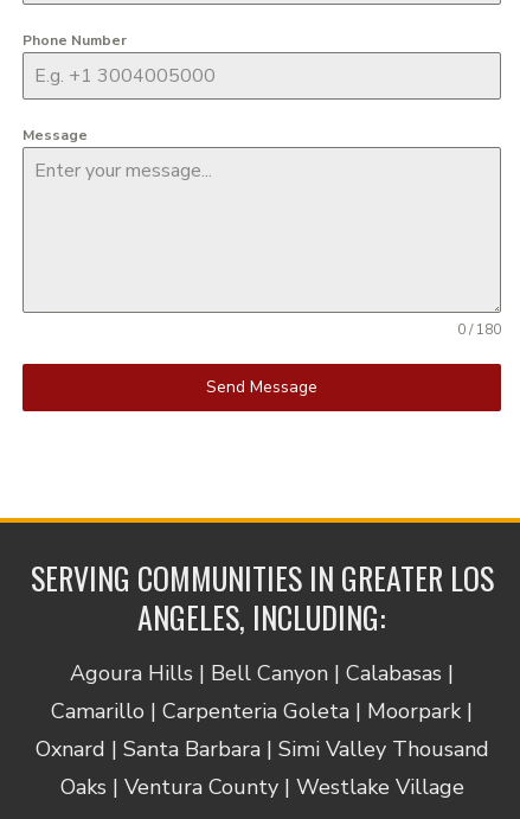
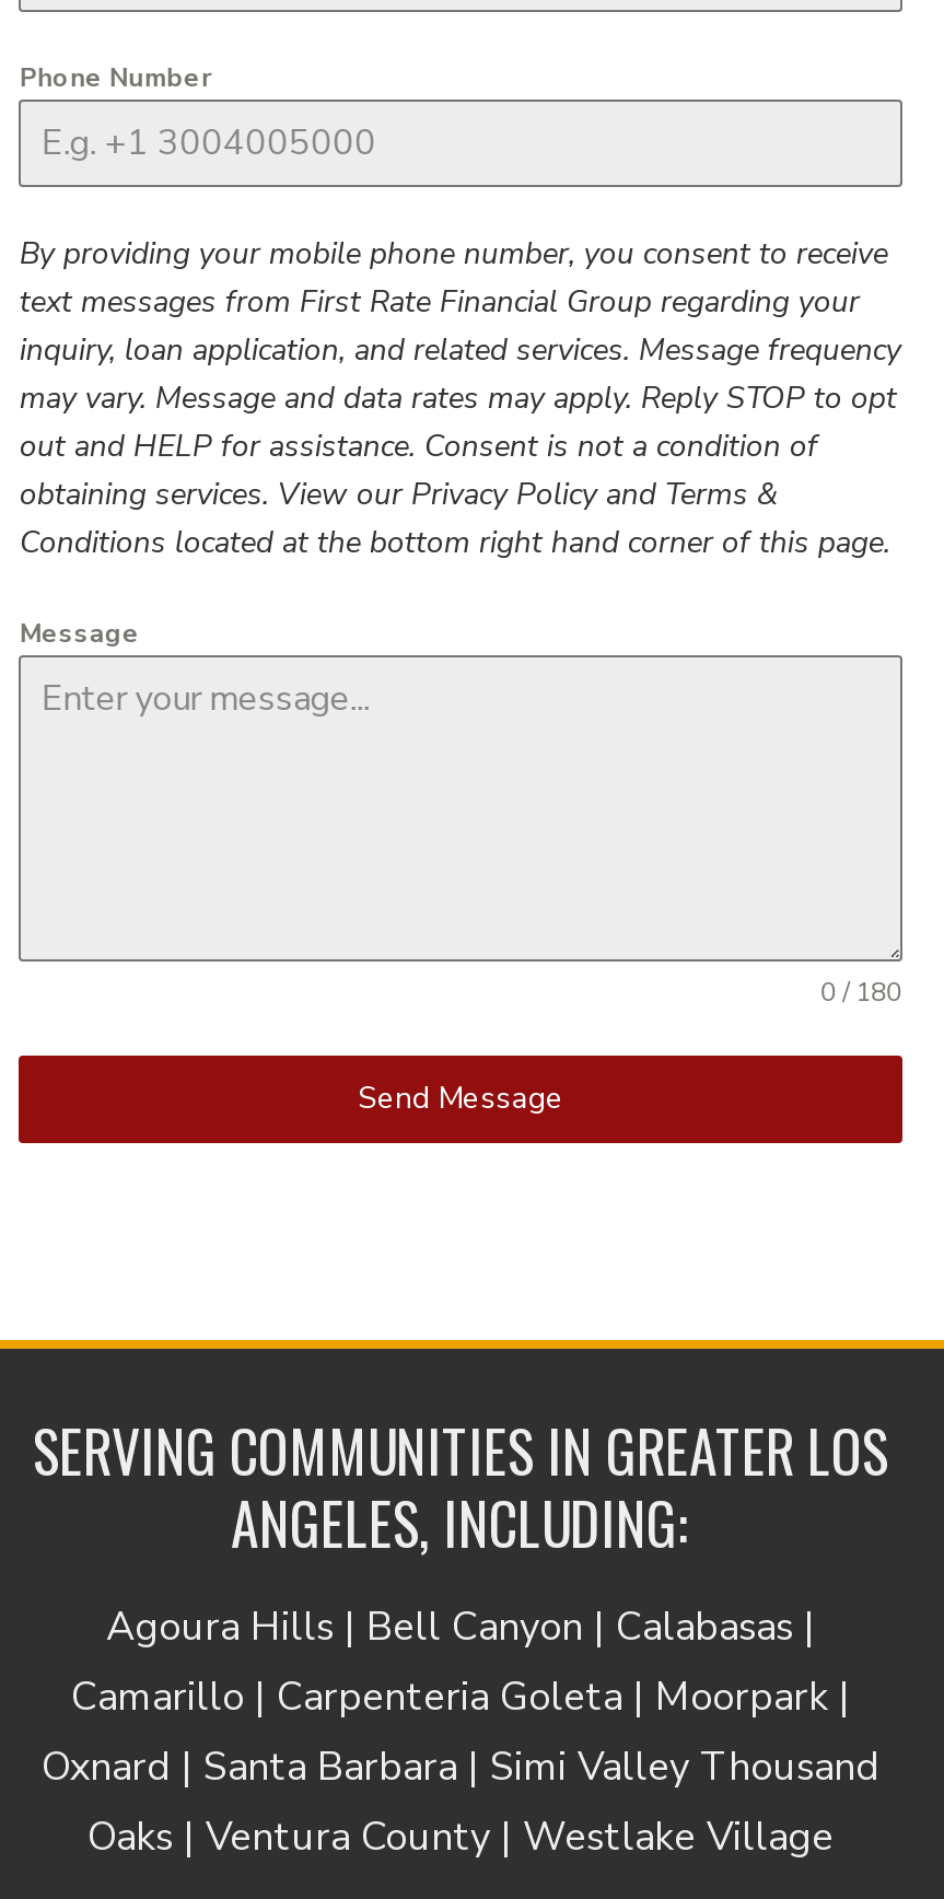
none -> [19,233,901,563] By providing your mobile phone number, you consent to receive | text messages from First Rate Financial Group regarding your | inquiry, loan application, and related services. Message frequency | may vary. Message and data rates may apply. Reply STOP to opt | out and HELP for assistance. Consent is not a condition of | obtaining services. View our Privacy Policy and Terms & | Conditions located at the bottom right hand corner of this page.

